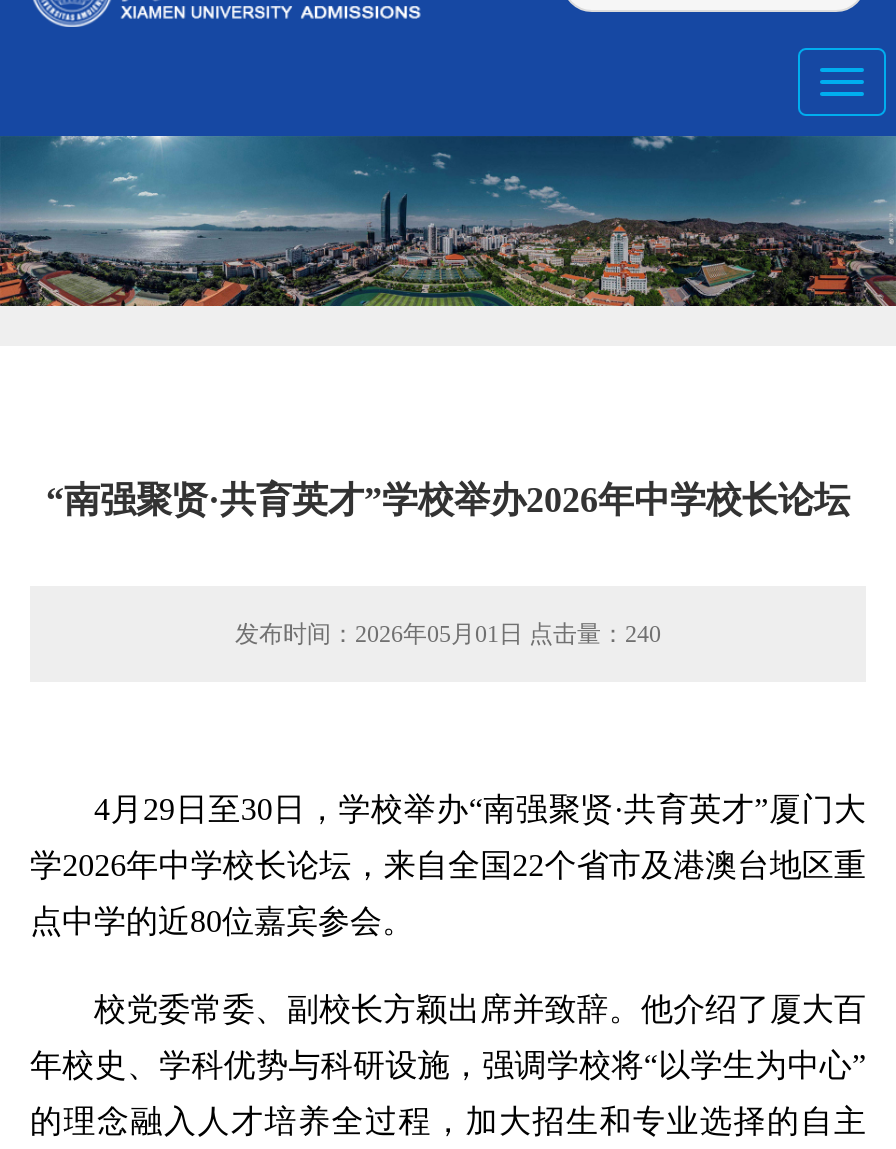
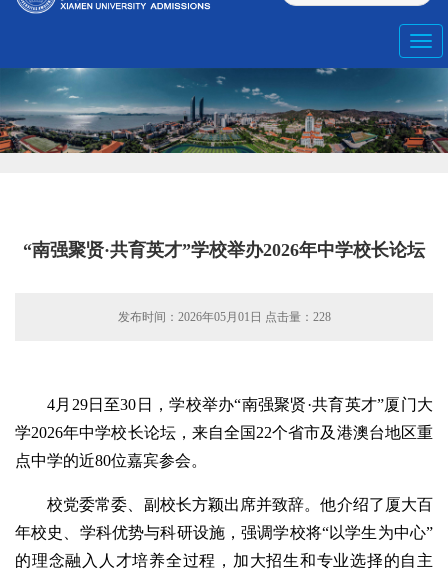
[235,620,661,648] 发布时间：2026年05月01日 点击量：240 -> [117,310,330,324] 发布时间：2026年05月01日 点击量：228

